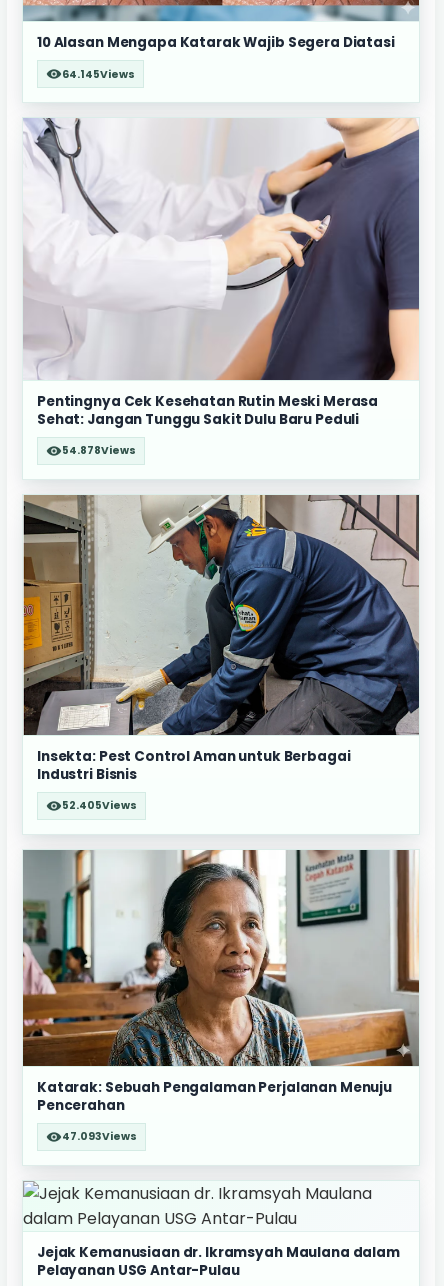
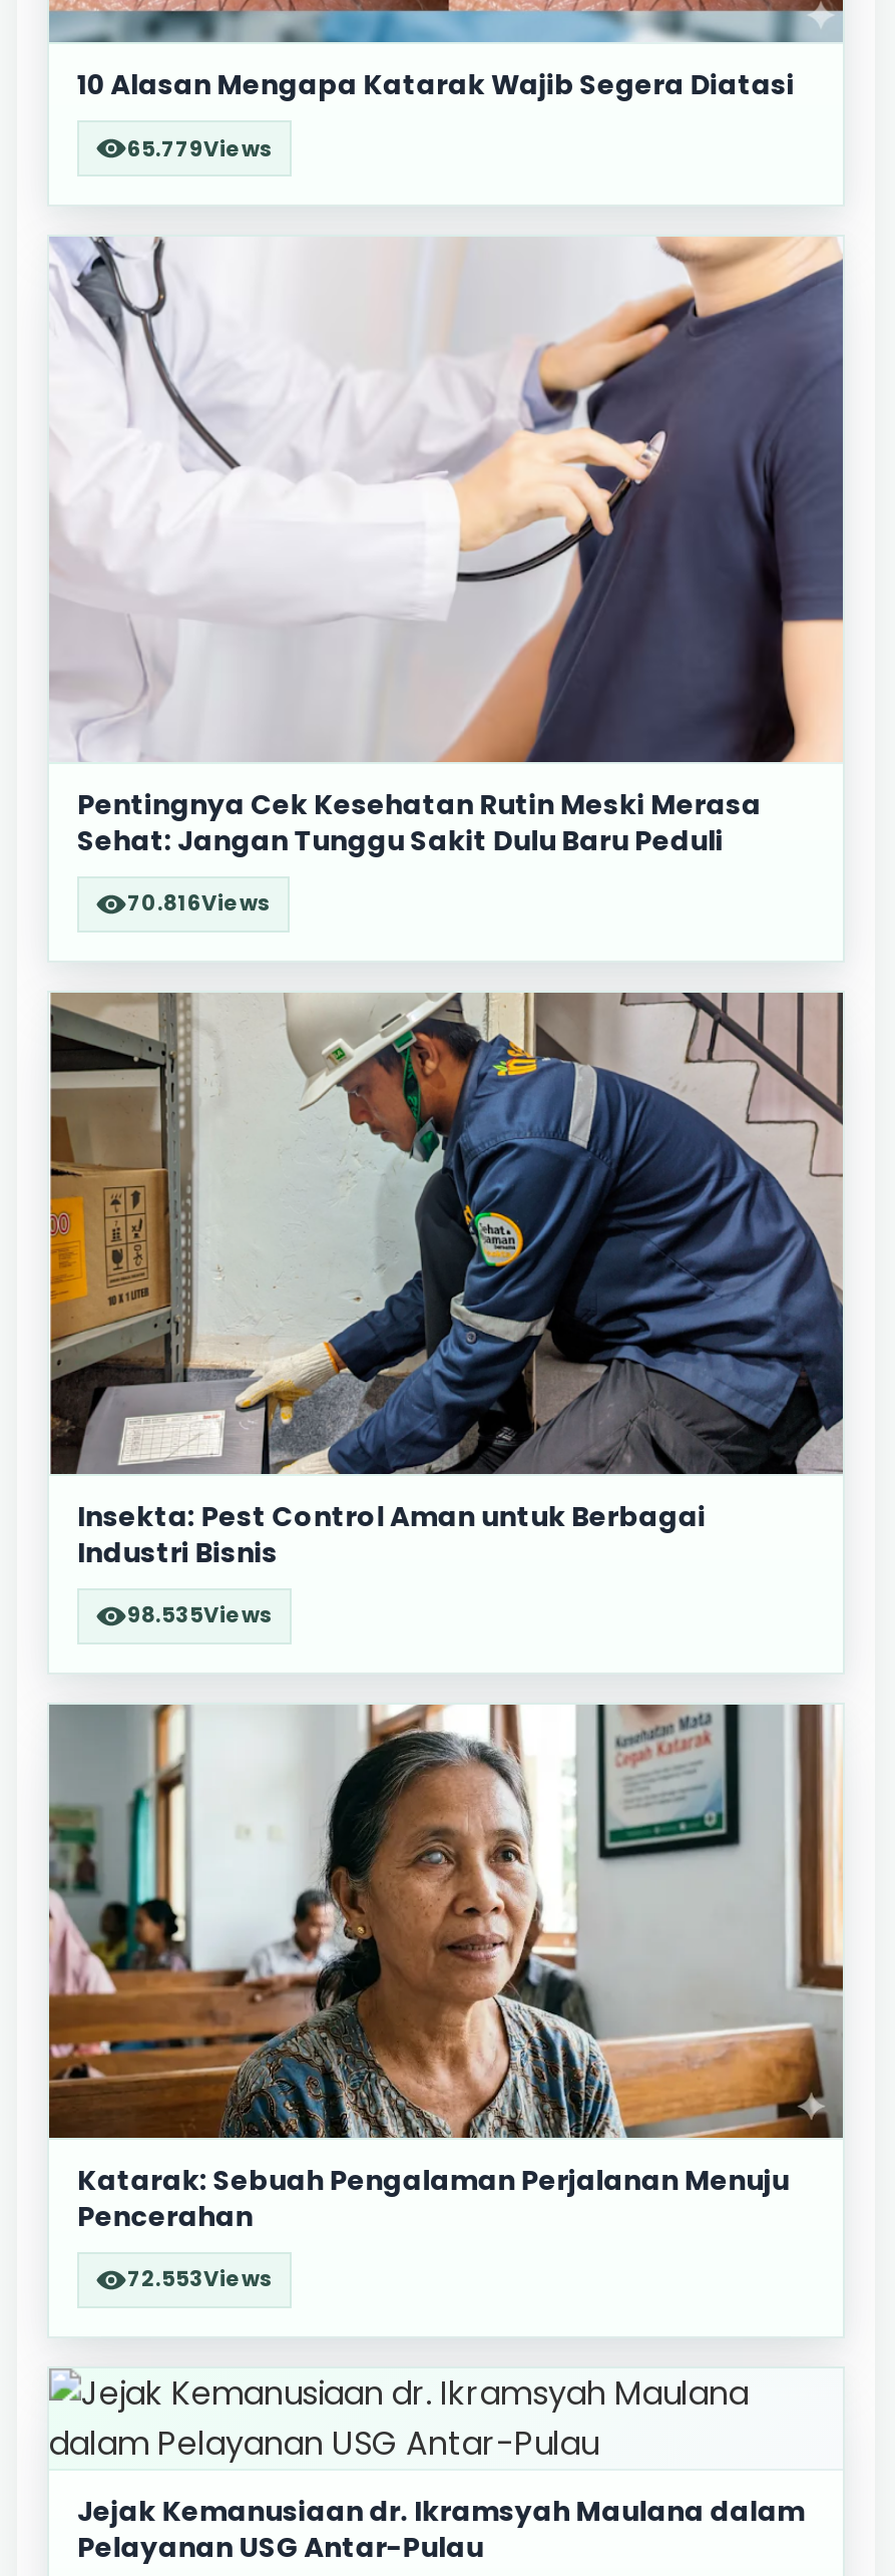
[62,66,135,81] 64.145Views -> [127,133,274,163] 65.779Views
[62,443,136,458] 54.878Views -> [127,889,272,919] 70.816Views
[62,798,137,813] 52.405Views -> [127,1601,274,1631] 98.535Views
[62,1129,137,1144] 47.093Views -> [127,2265,274,2295] 72.553Views

